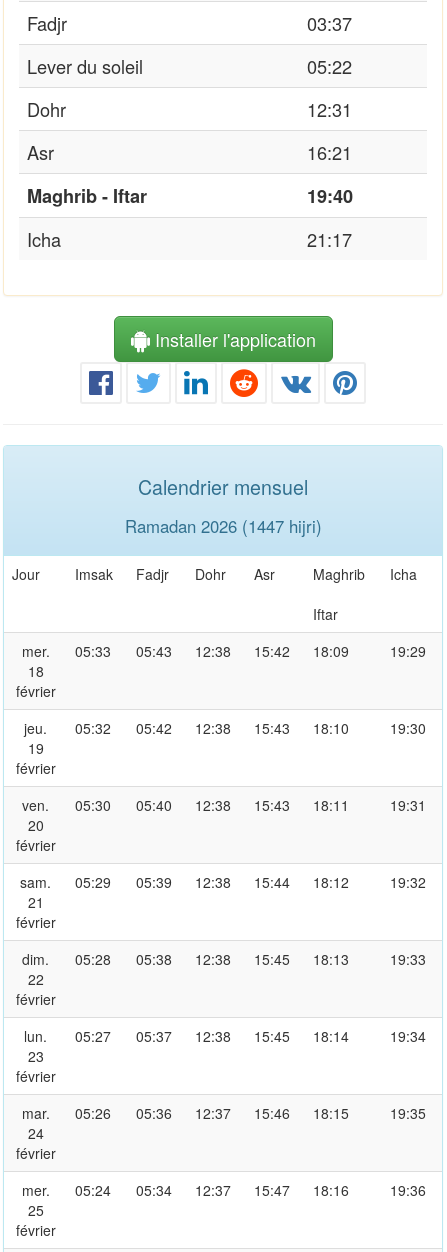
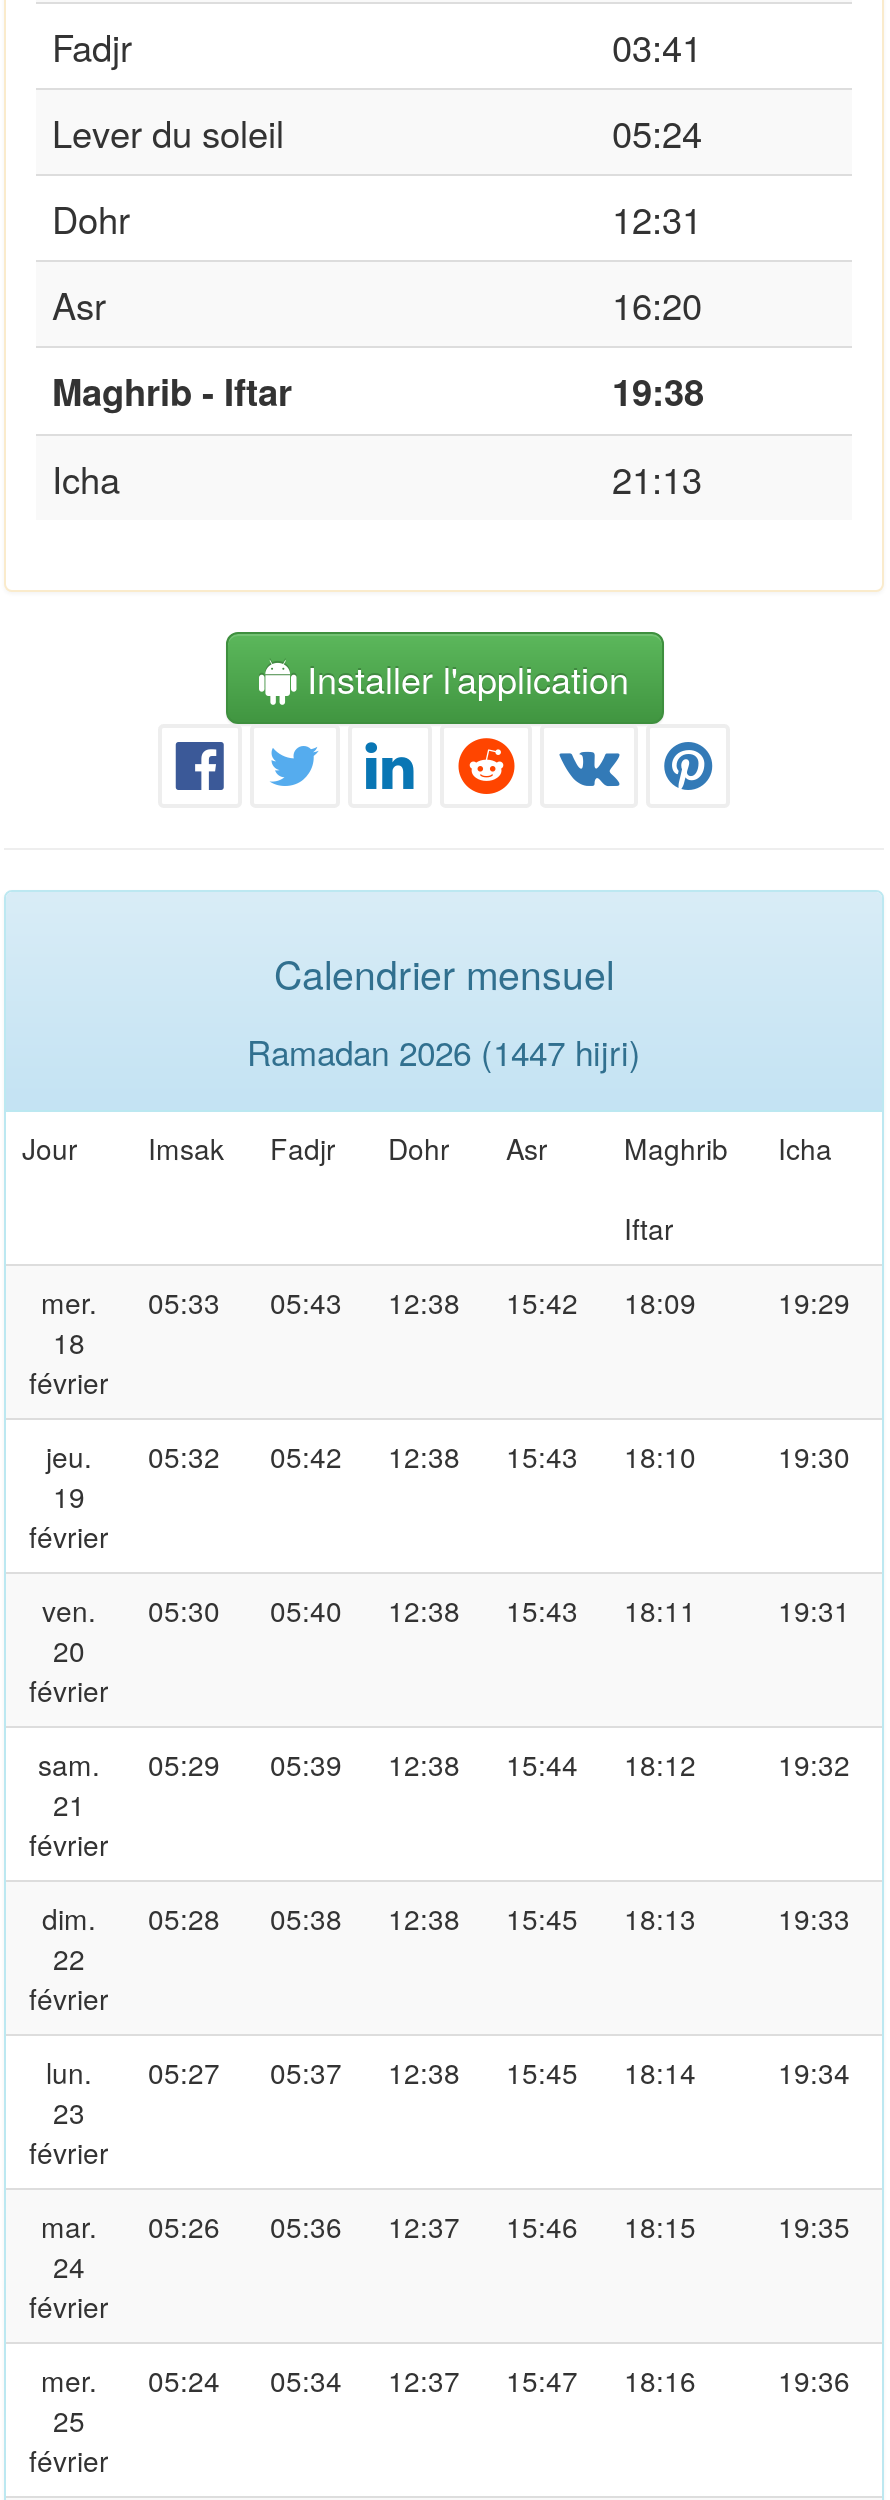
[307,10,352,36] 03:37 -> [612,19,702,71] 03:41
[307,53,352,79] 05:22 -> [612,105,702,157] 05:24
[307,139,352,165] 16:21 -> [612,277,702,329] 16:20
[307,183,353,209] 19:40 -> [612,365,704,417] 19:38
[307,226,352,252] 21:17 -> [612,451,702,503] 21:13

